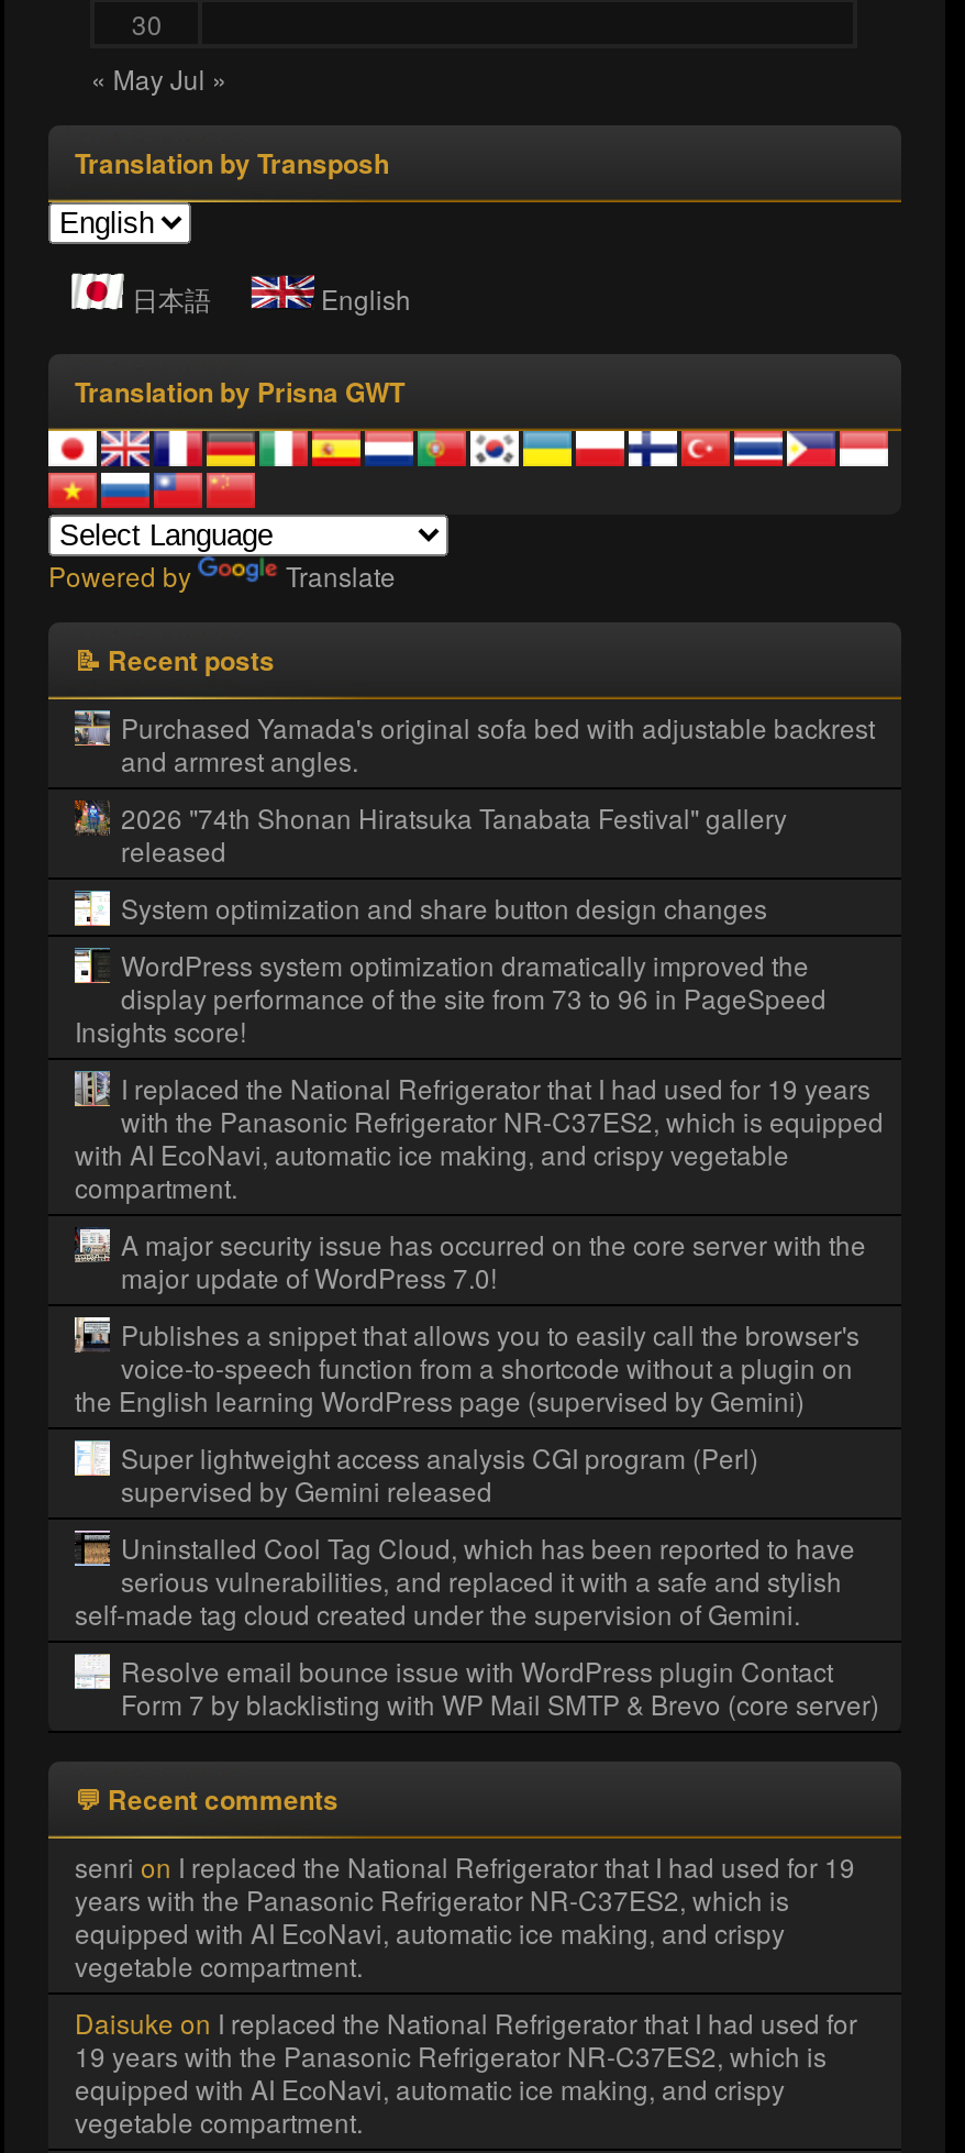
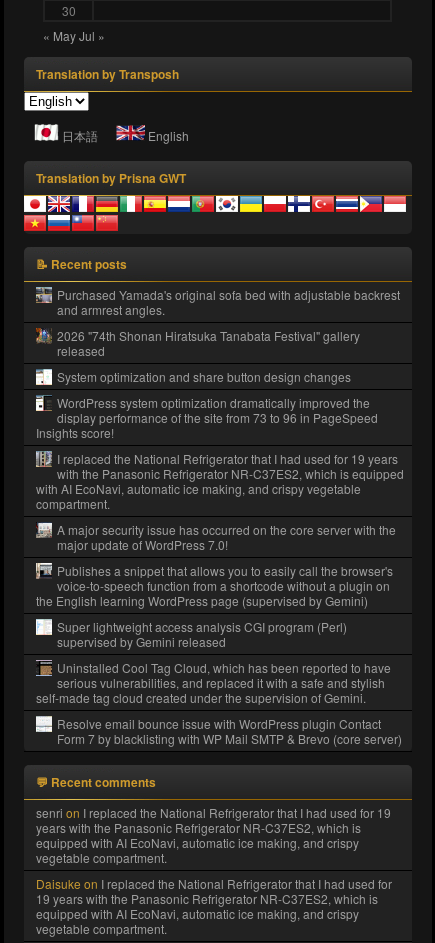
[48,556,396,594] Powered by | Translate -> none

